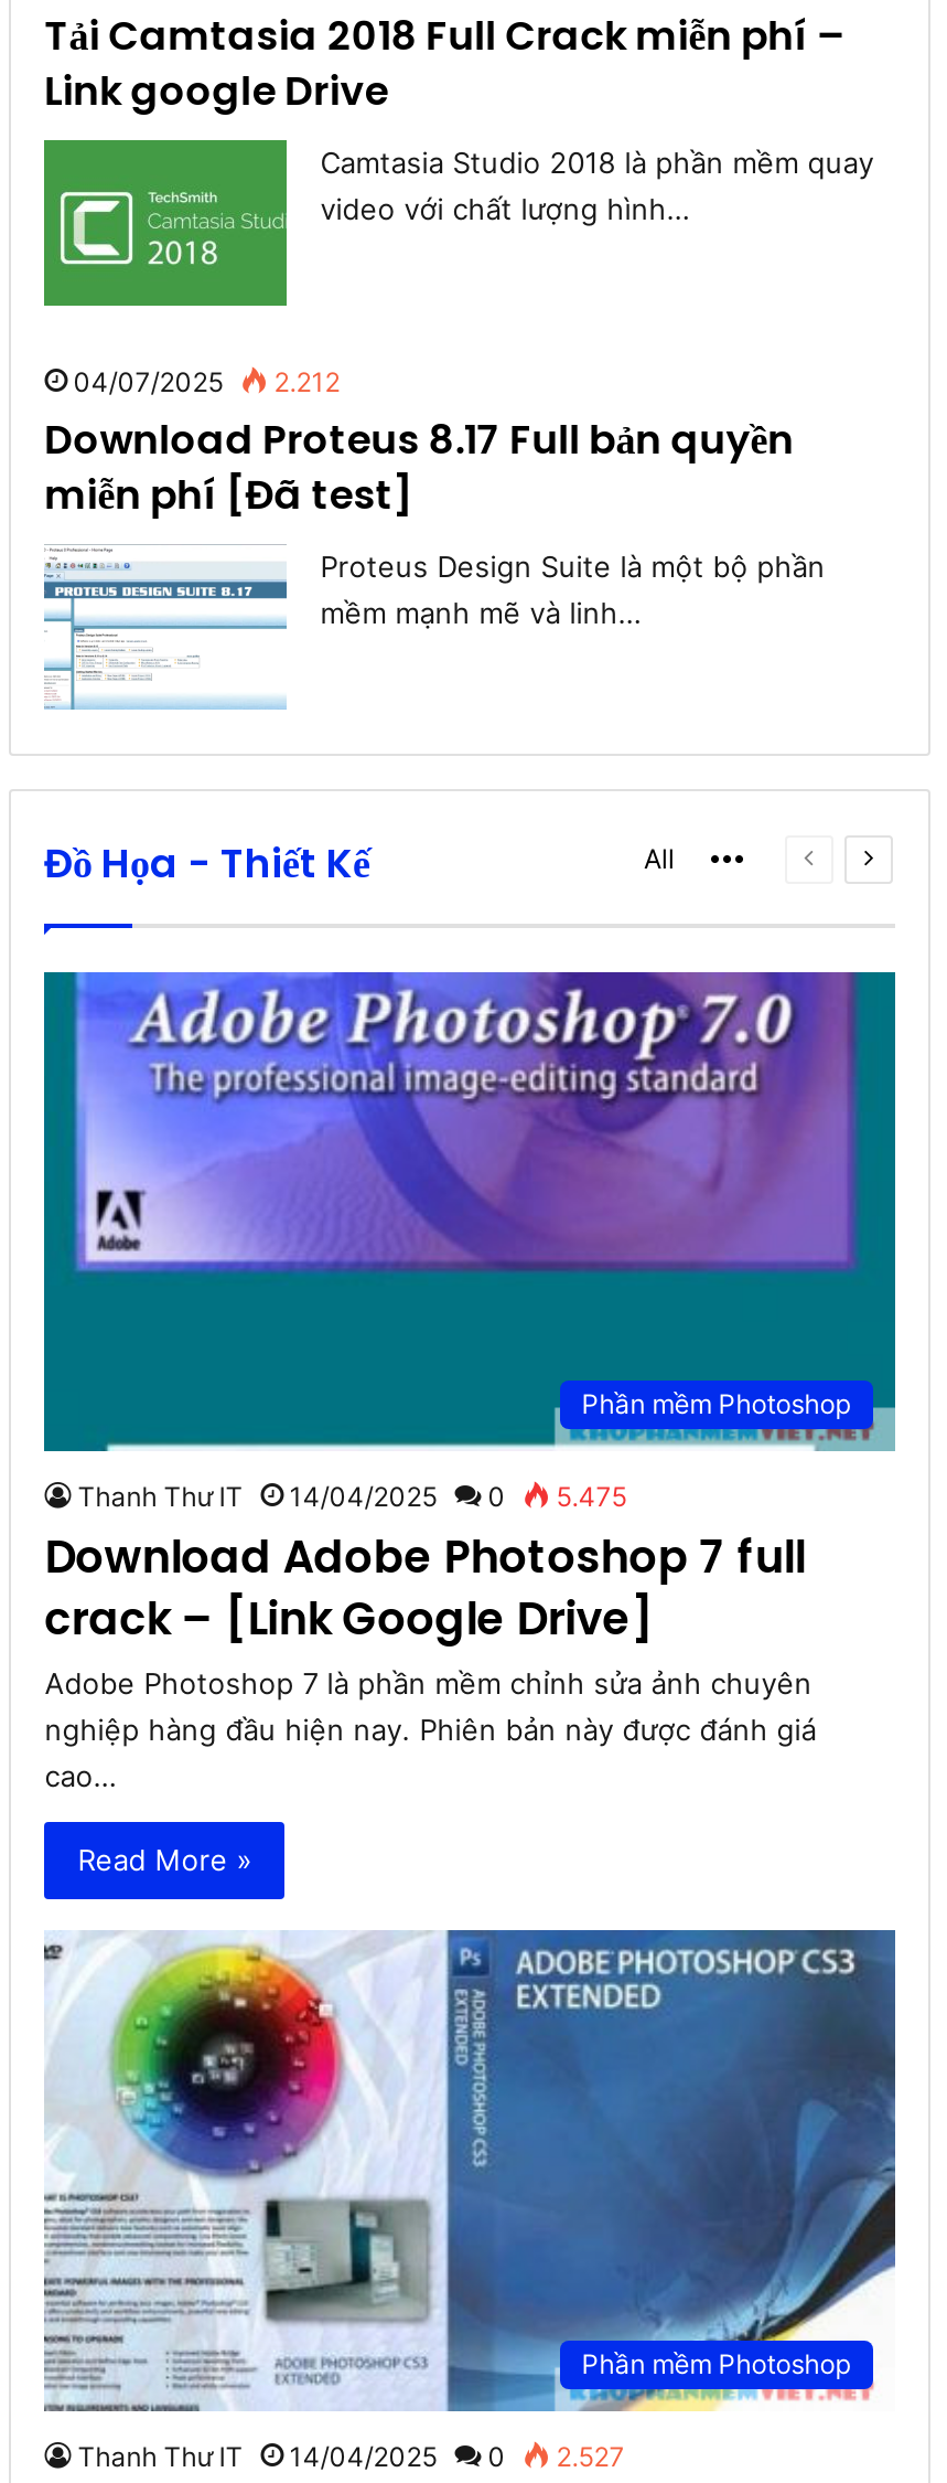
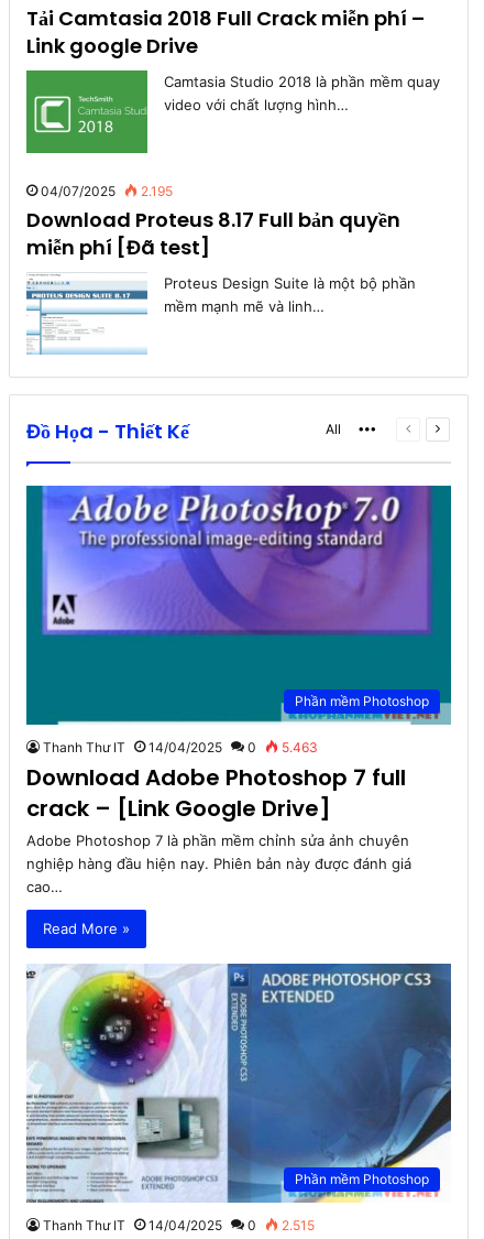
[73,365,340,399] 04/07/2025 2.212 -> [41,182,173,199] 04/07/2025 2.195
[78,1481,627,1514] Thanh Thư IT 14/04/2025 0 5.475 -> [43,739,318,756] Thanh Thư IT 14/04/2025 0 5.463
[78,2440,625,2473] Thanh Thư IT 14/04/2025 0 2.527 -> [43,1218,315,1234] Thanh Thư IT 14/04/2025 0 2.515

